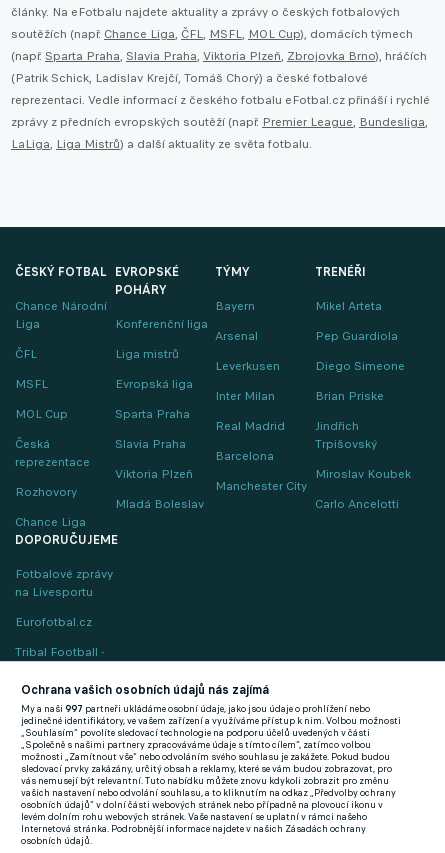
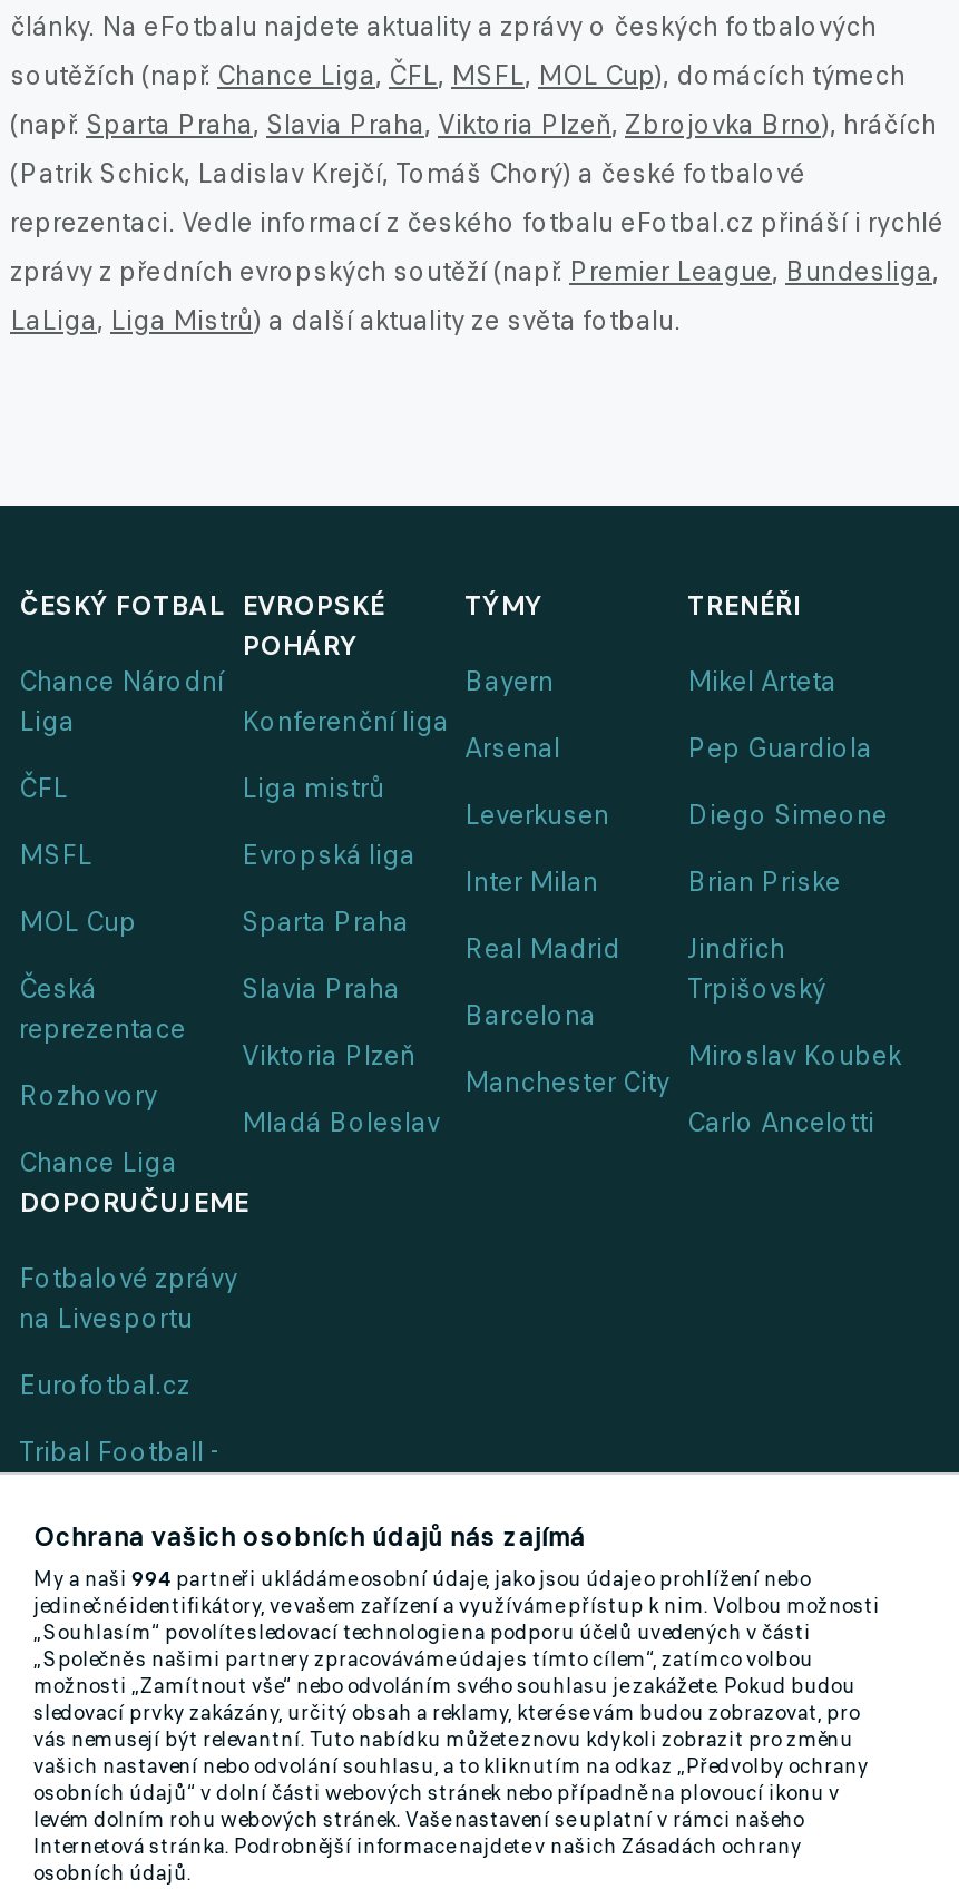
[21,703,370,715] My a naši 997 partneři ukládáme osobní údaje, jako jsou údaje o prohlížení nebo -> [33,1566,811,1593] My a naši 994 partneři ukládáme osobní údaje, jako jsou údaje o prohlížení nebo

